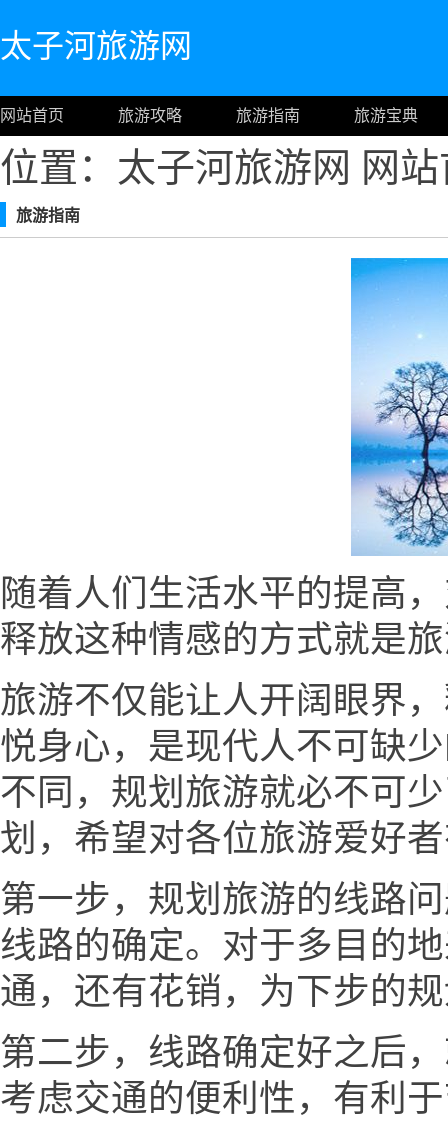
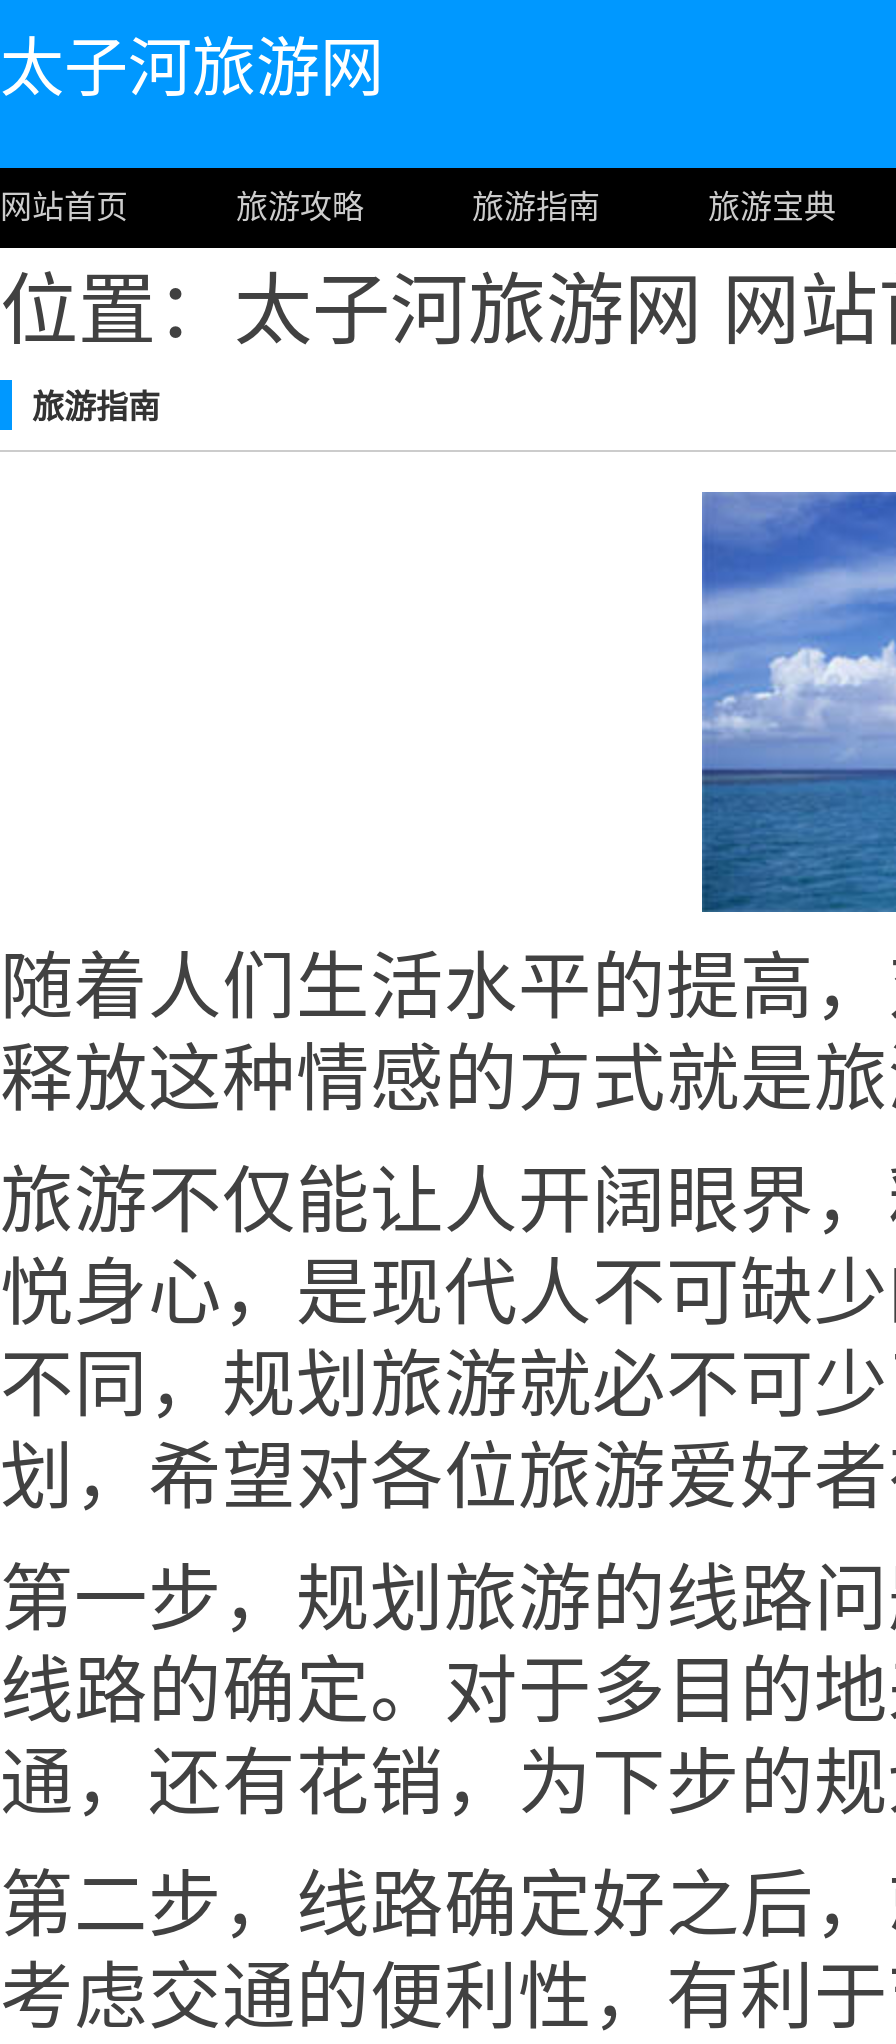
[351,258,445,555] [image] -> [702,492,890,912] [image]

